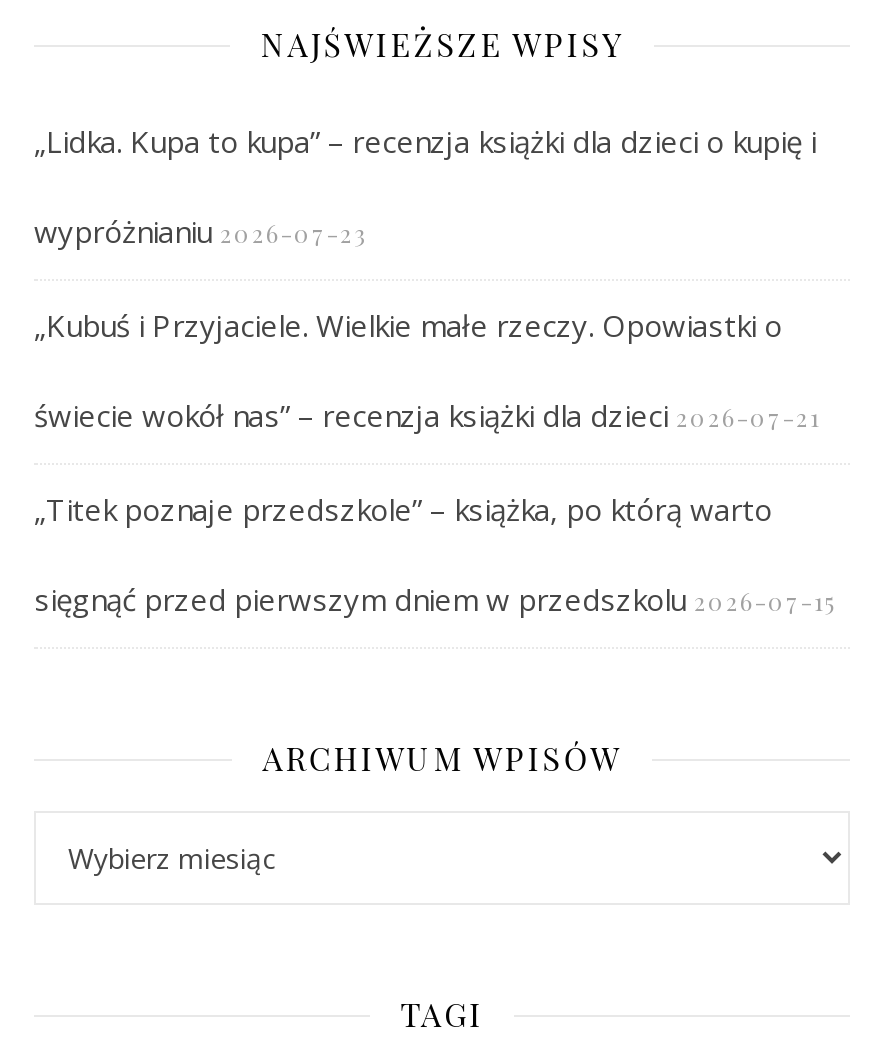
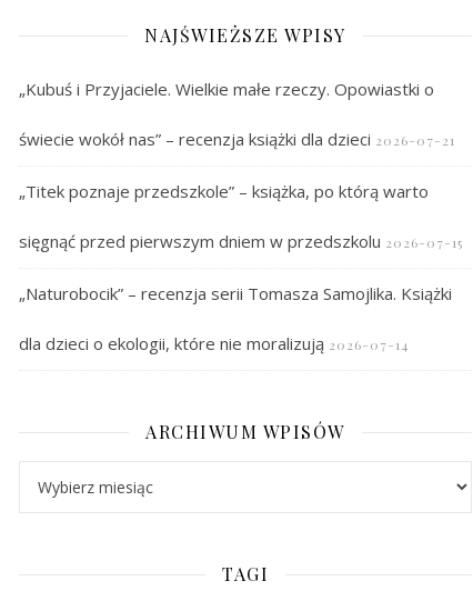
[34,121,816,251] „Lidka. Kupa to kupa” – recenzja książki dla dzieci o kupię i | wypróżnianiu 2026-07-23 -> none
moved [34,305,834,619] -> [19,78,463,252]: „Kubuś i Przyjaciele. Wielkie małe rzeczy. Opowiastki o | świecie wokół nas” – recenzja książki dla dzieci 2026-07-21 | „Titek poznaje przedszkole” – książka, po którą warto | sięgnąć przed pierwszym dniem w przedszkolu 2026-07-15
none -> [19,282,452,354] „Naturobocik” – recenzja serii Tomasza Samojlika. Książki | dla dzieci o ekologii, które nie moralizują 2026-07-14

